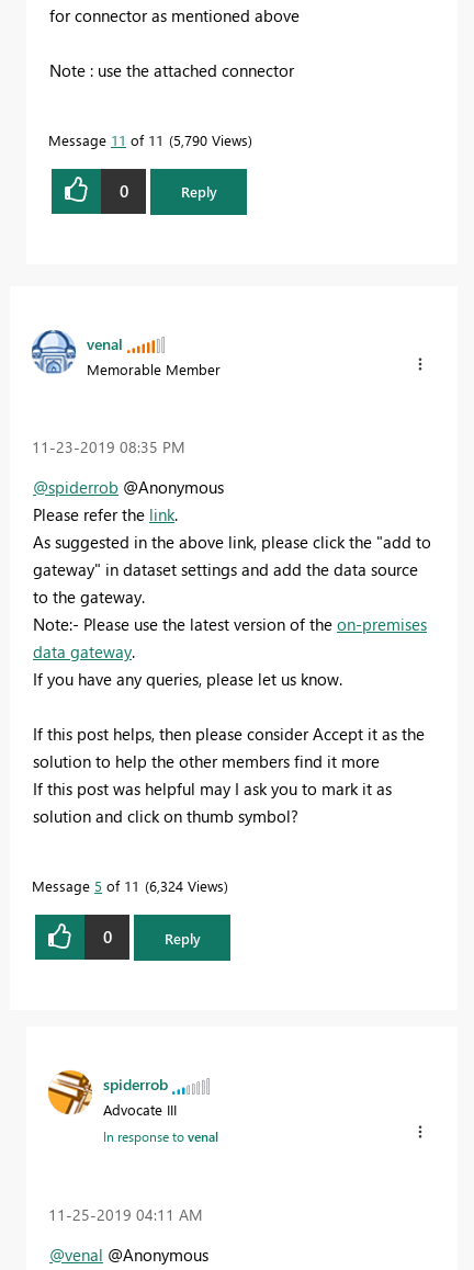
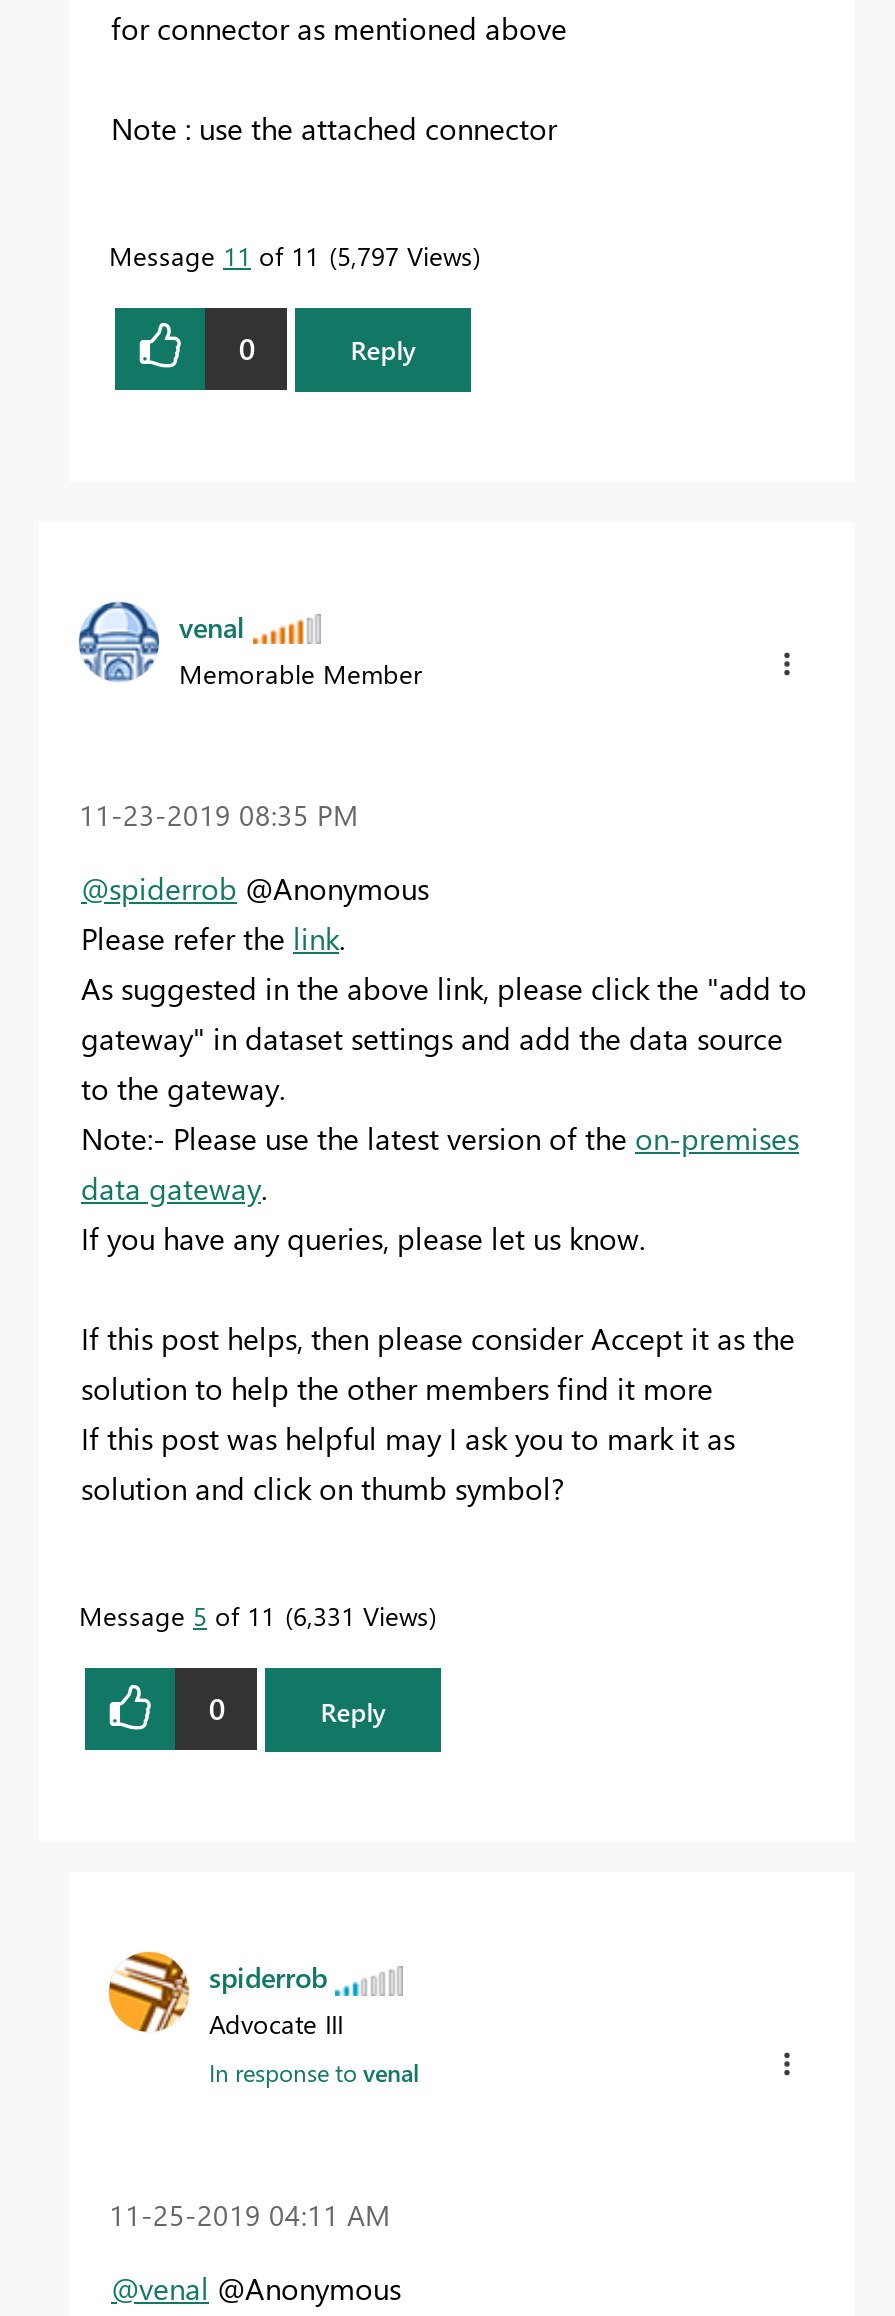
[48,130,248,149] Message 11 of 11 5,790 Views -> [109,237,473,271] Message 11 of 11 5,797 Views
[32,876,224,895] Message 5 of 11 6,324 Views -> [79,1598,429,1632] Message 5 of 11 6,331 Views

